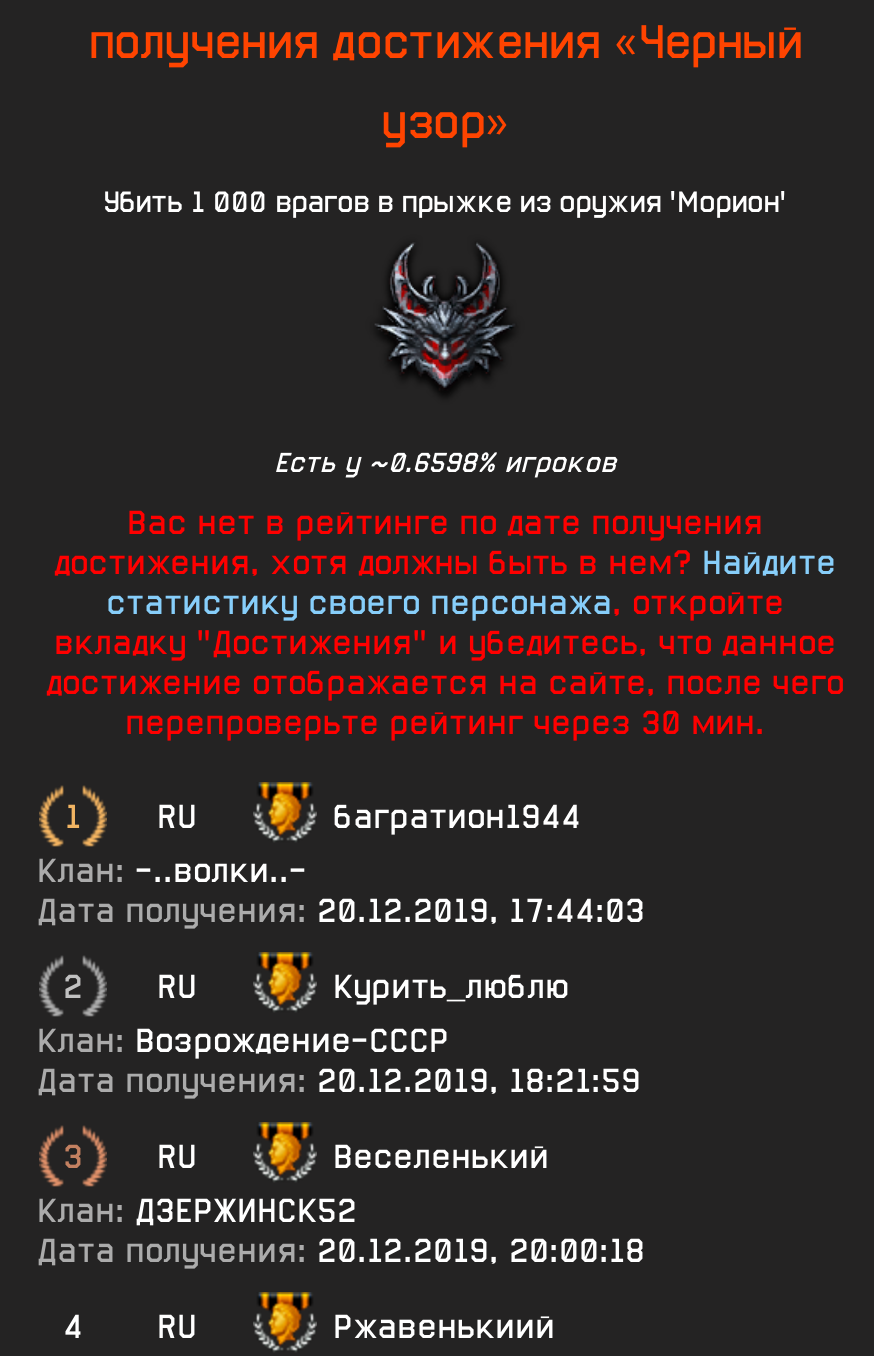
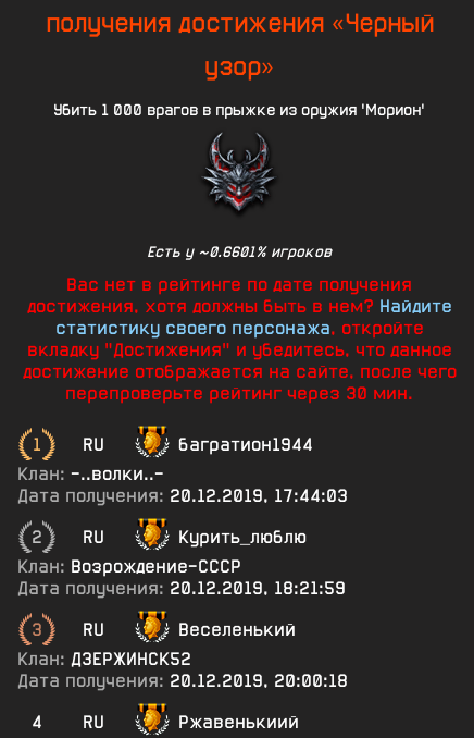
[274,444,616,480] Есть у ~0.6598% игроков -> [147,242,332,261] Есть у ~0.6601% игроков

